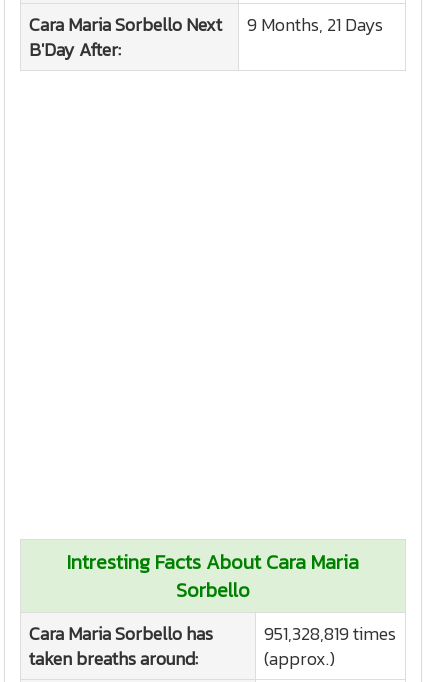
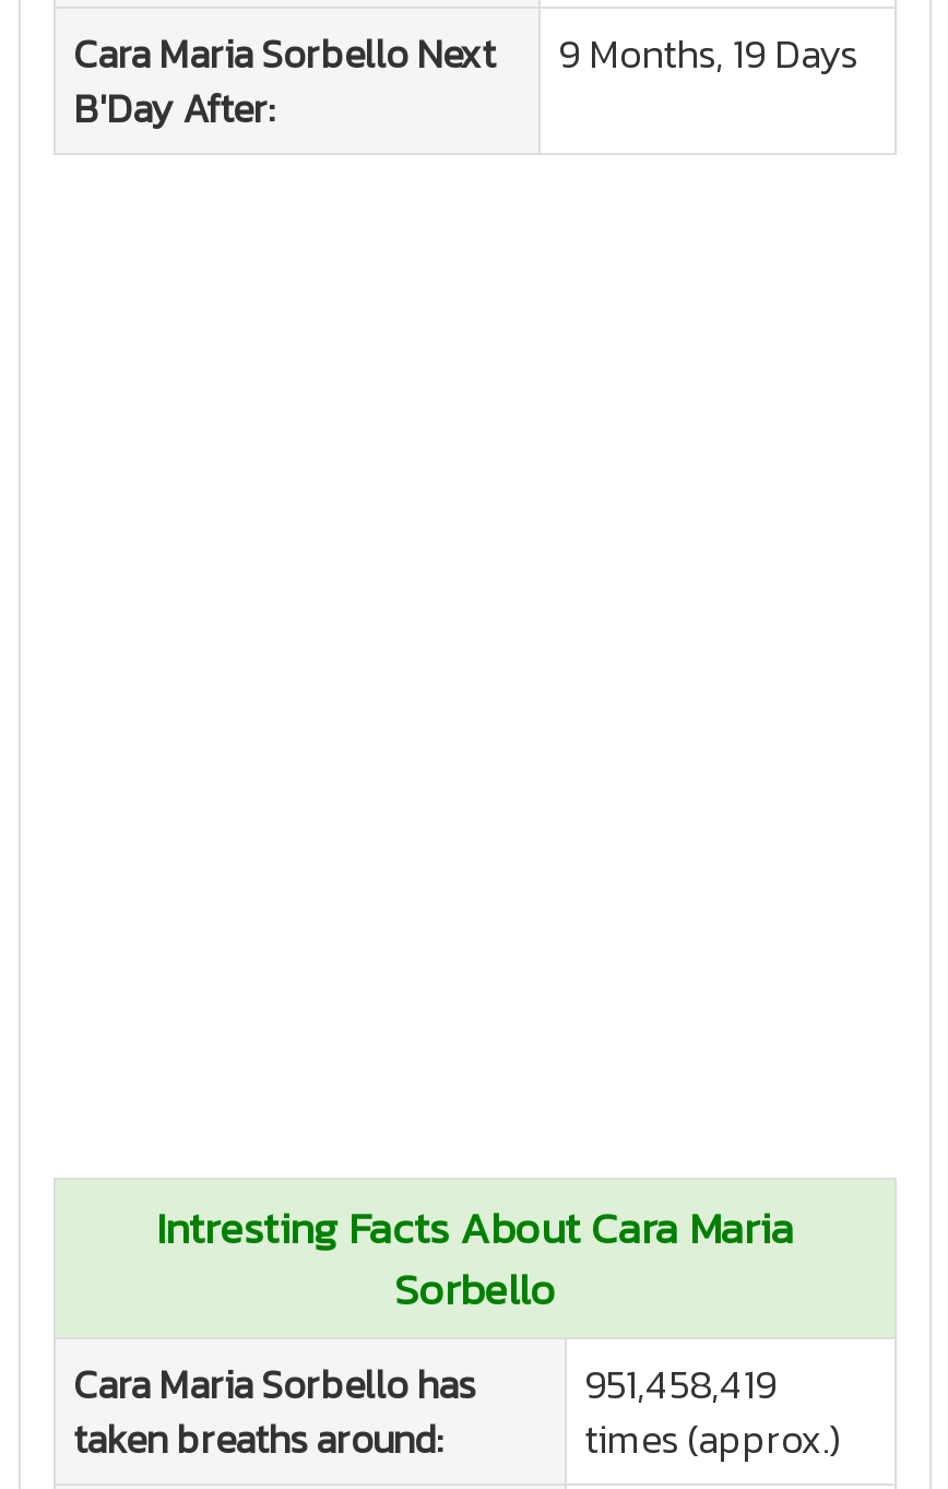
[29,11,383,38] Cara Maria Sorbello Next 9 Months, 21 Days -> [73,24,857,83] Cara Maria Sorbello Next 9 Months, 19 Days
[264,620,396,672] 951,328,819 times | (approx.) -> [584,1355,842,1468] 951,458,419 | times (approx.)

